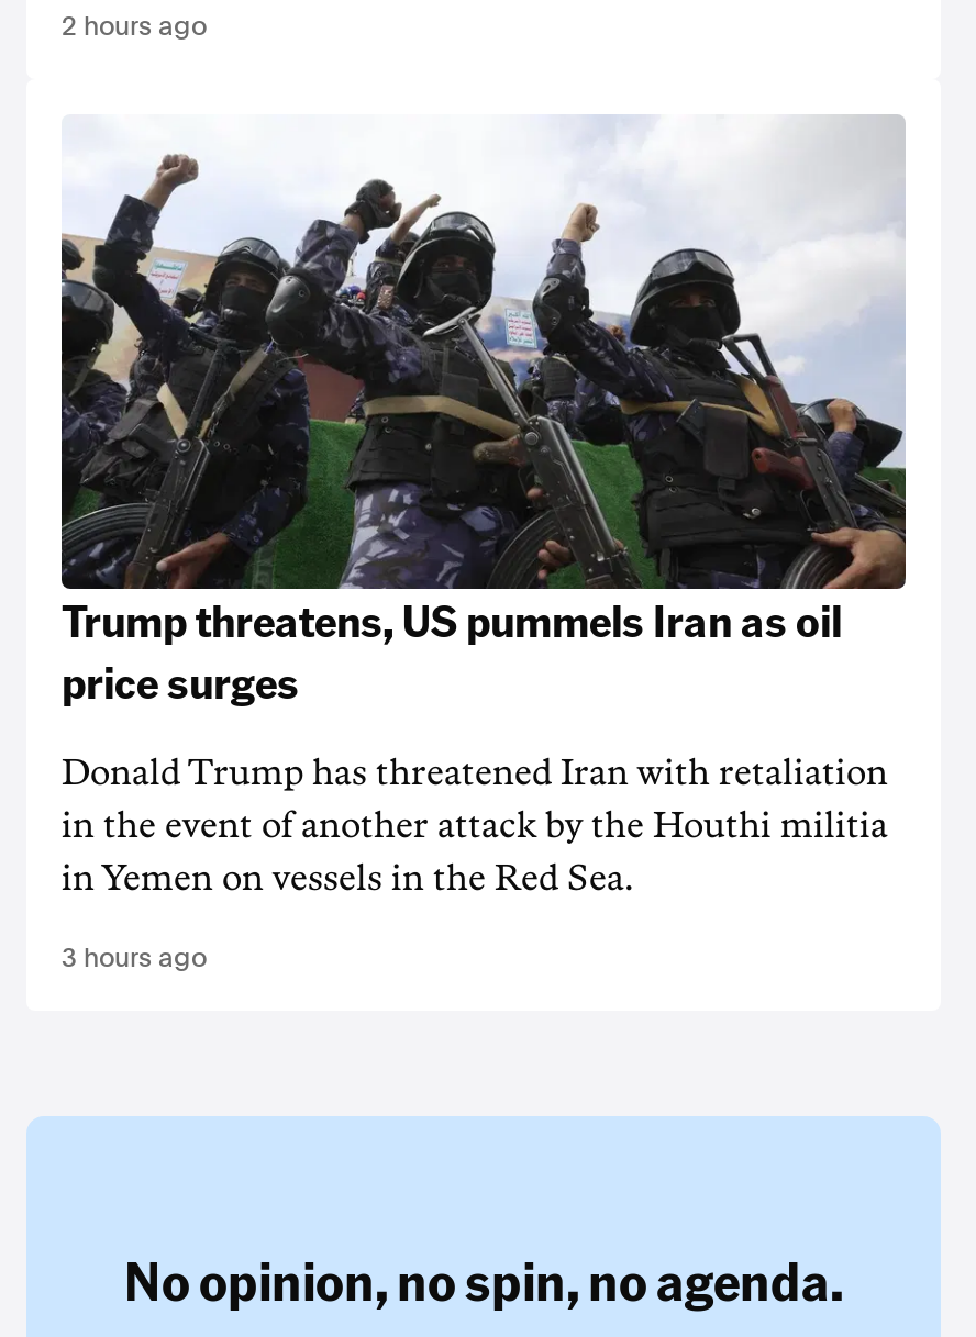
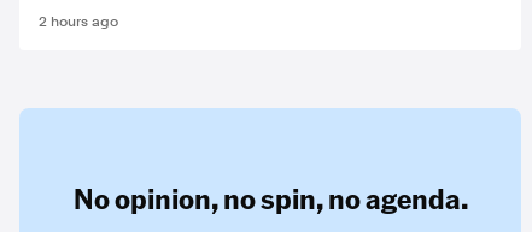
[59,116,908,973] [image] | Trump threatens, US pummels Iran as oil | price surges | Donald Trump has threatened Iran with retaliation | in the event of another attack by the Houthi militia | in Yemen on vessels in the Red Sea. | 3 hours ago -> none

